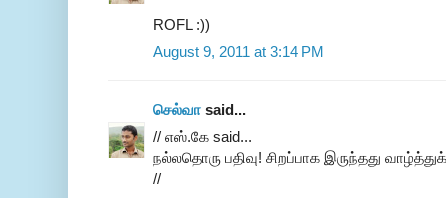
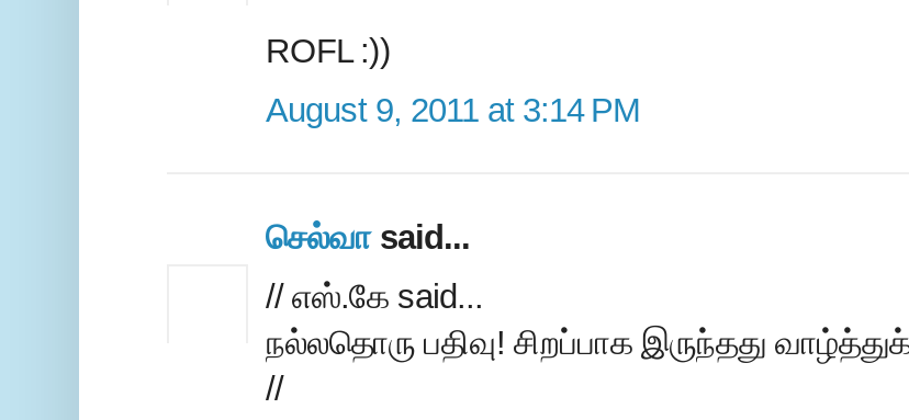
[108,124,145,159] [image] -> none

